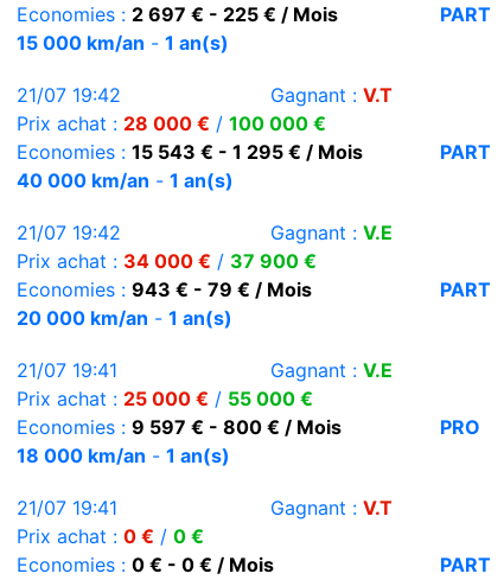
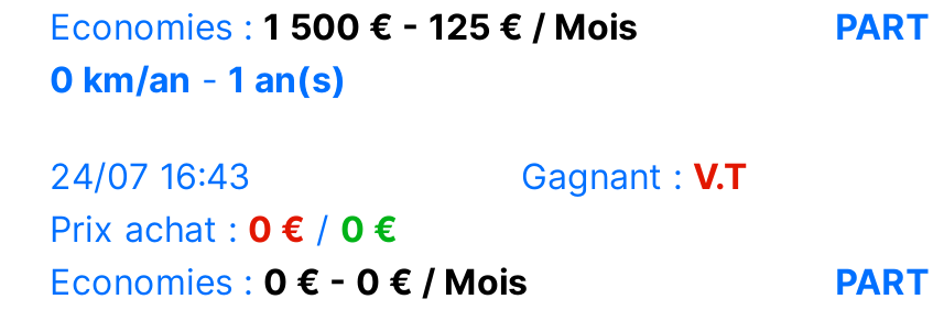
[17,3,338,27] Economies : 2 697 € - 225 € / Mois -> [50,5,638,49] Economies : 1 500 € - 125 € / Mois
[17,31,491,520] 15 000 km/an - 1 an(s) | 21/07 19:42 | Gagnant : V.T | Prix achat : 28 000 €/ 100 000 € | Economies : 15 543 € - 1 295 € / Mois | PART | 40 000 km/an - 1 an(s) | 21/07 19:42 | Gagnant : V.E | Prix achat : 34 000 €/ 37 900 € | Economies : 943 € - 79 € / Mois | PART | 20 000 km/an - 1 an(s) | 21/07 19:41 | Gagnant : V.E | Prix achat : 25 000 €/ 55 000 € | Economies : 9 597 € - 800 € / Mois | PRO | 18 000 km/an - 1 an(s) | 21/07 19:41 -> [50,58,347,199] 0 km/an - 1 an(s) | 24/07 16:43

